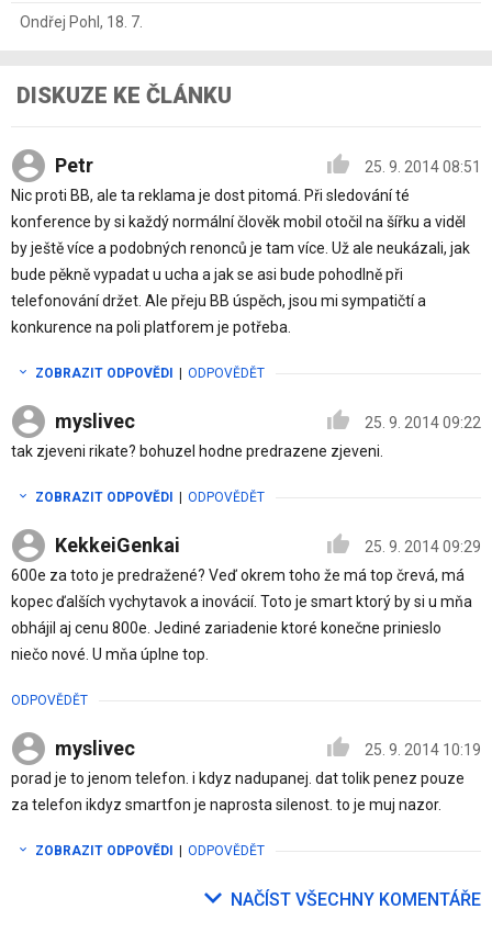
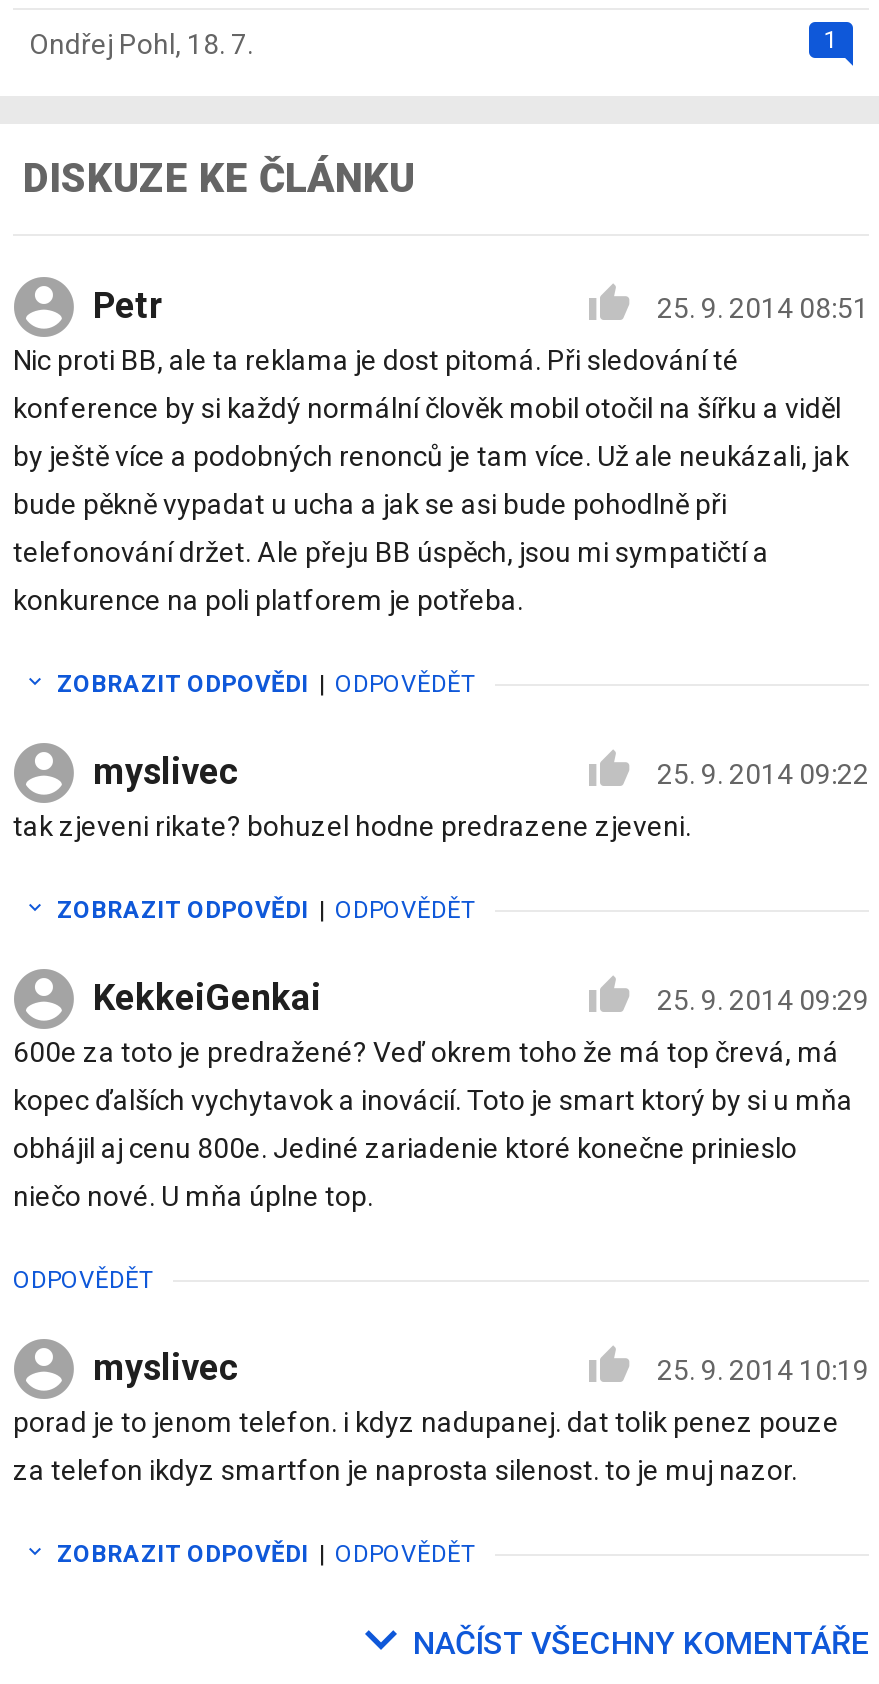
none -> [824,27,838,55] 1

